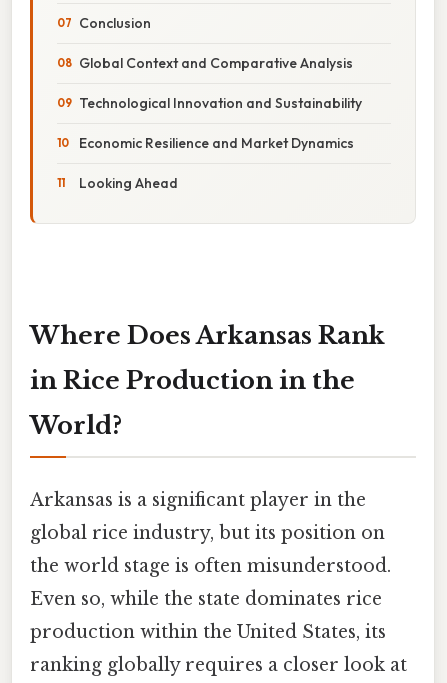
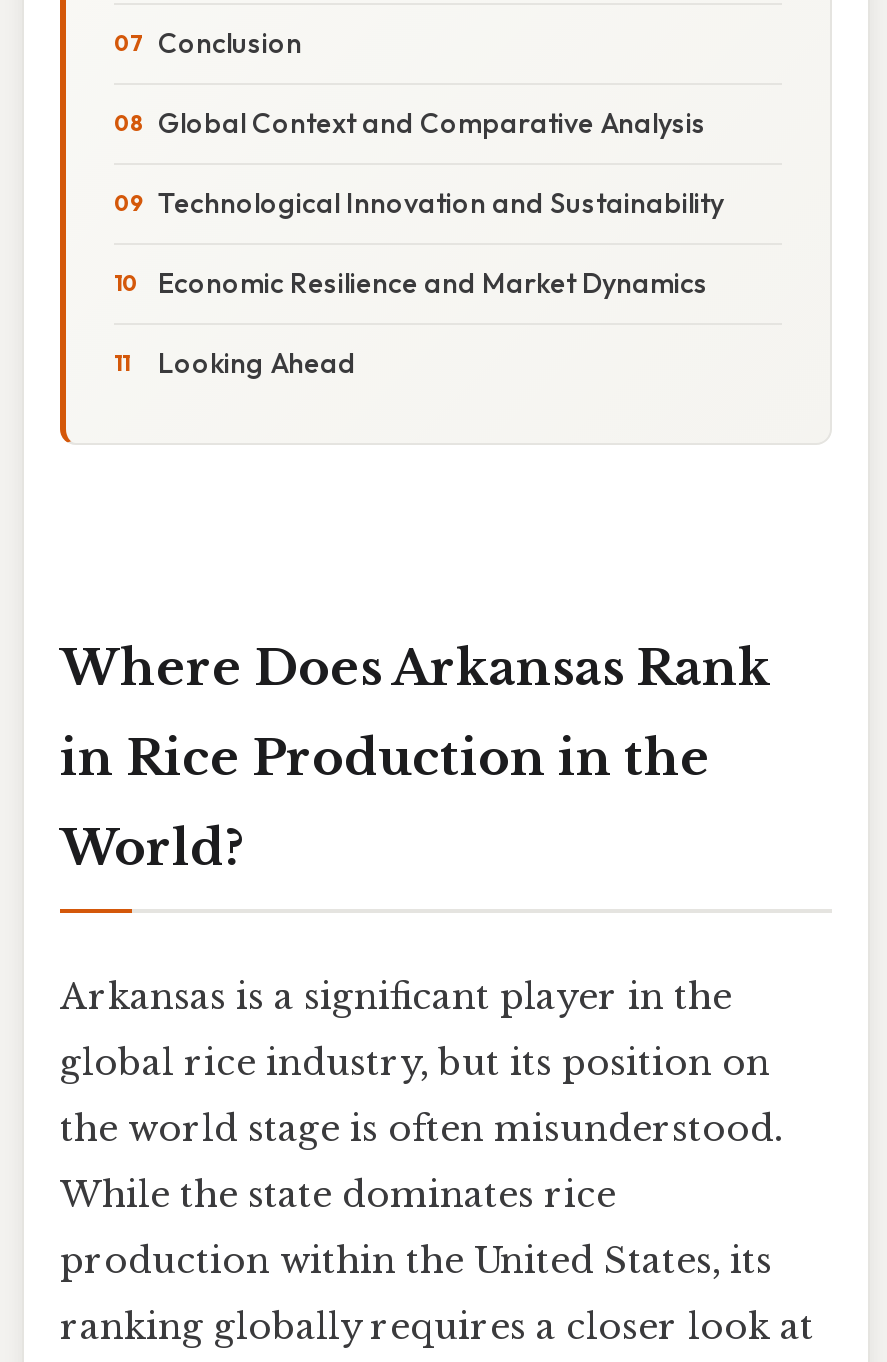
[30,588,382,610] Even so, while the state dominates rice -> [60,1173,616,1217] While the state dominates rice

